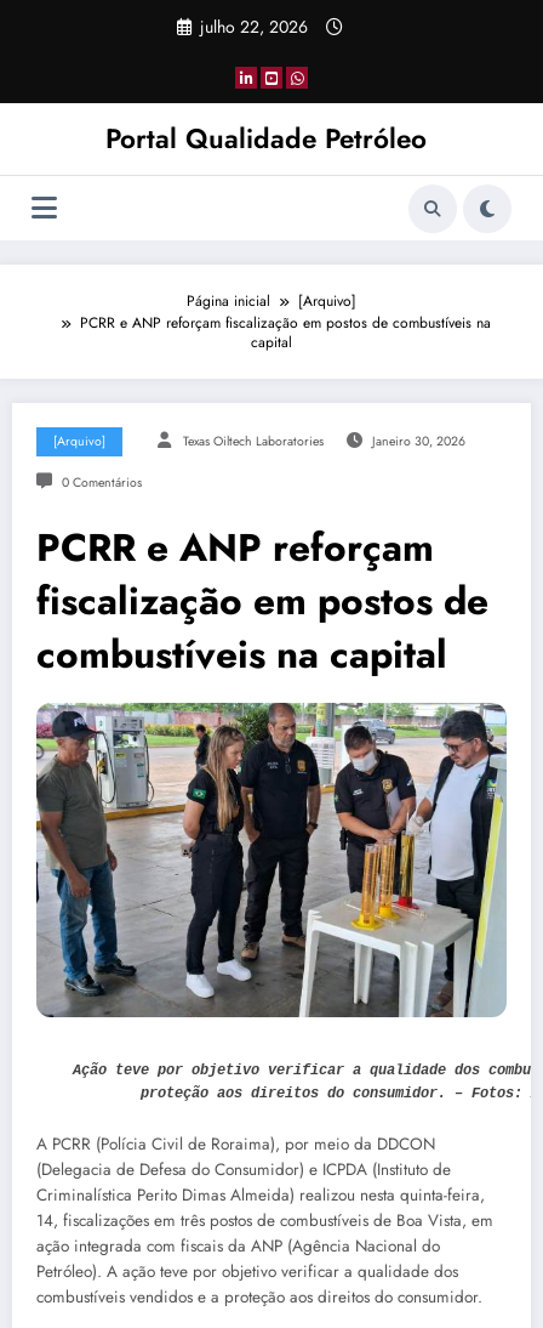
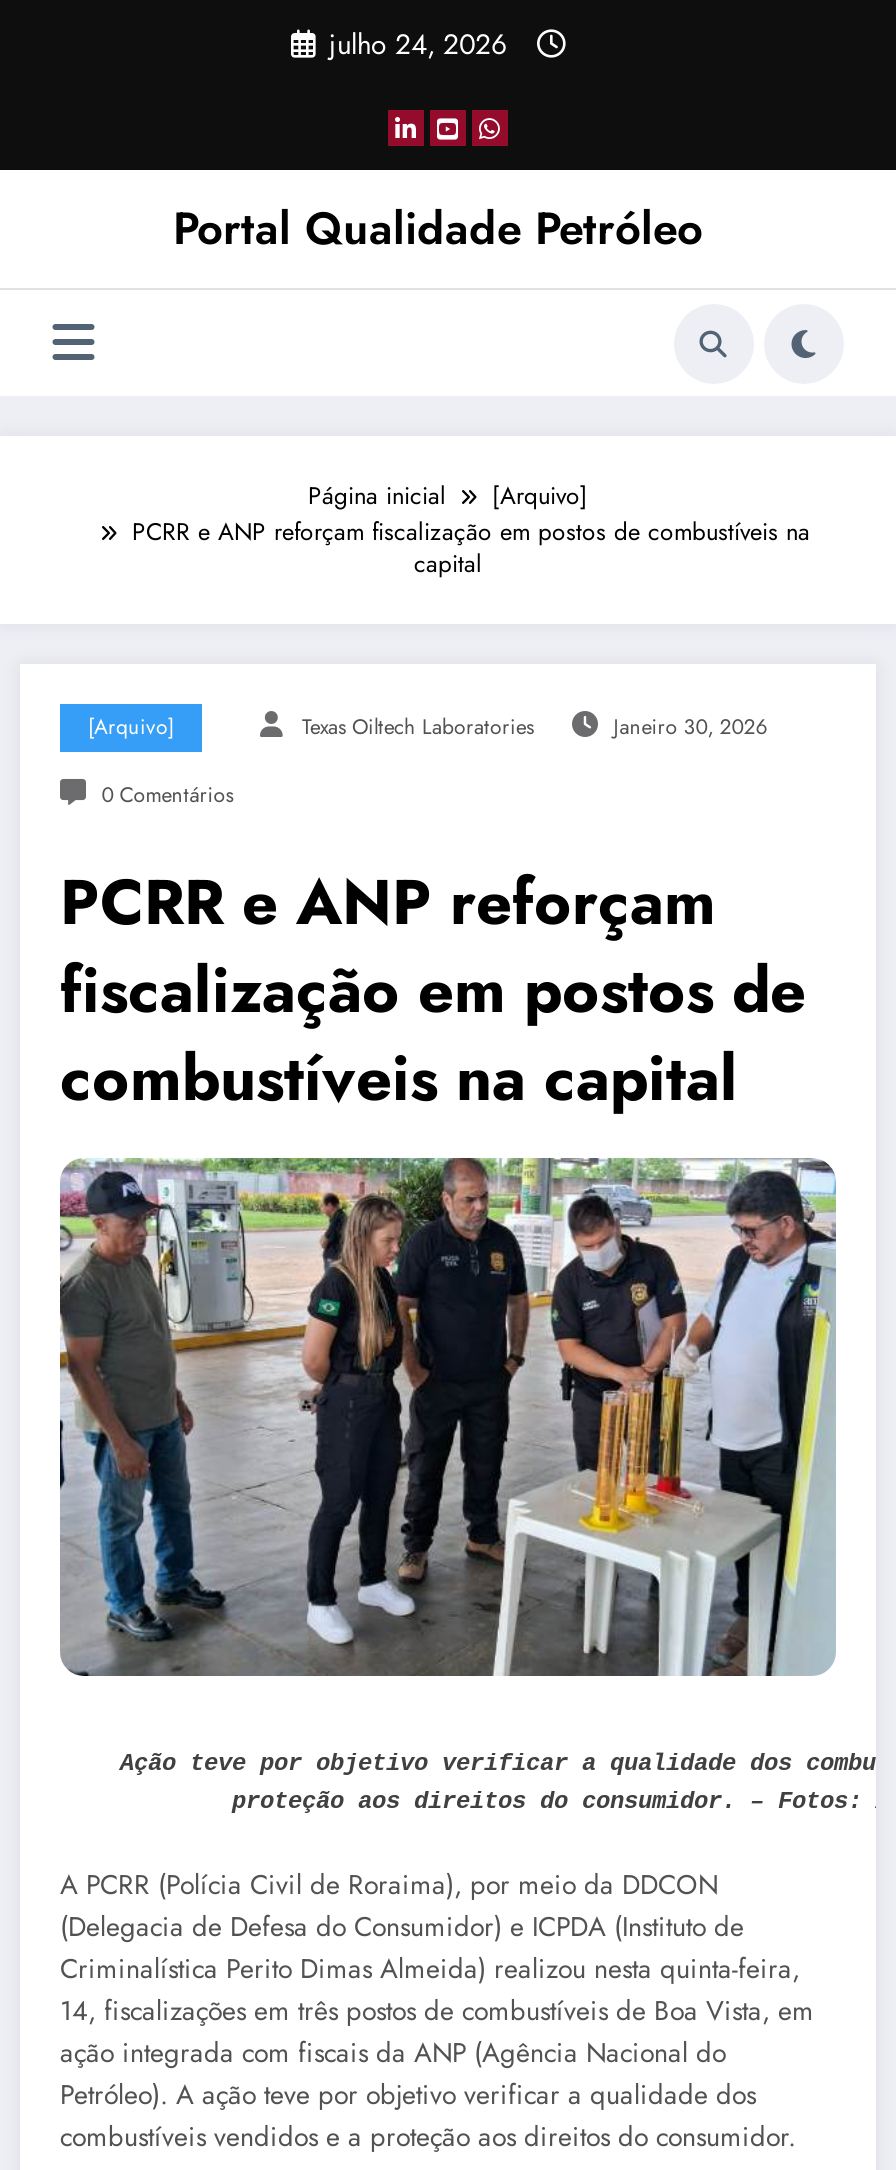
[199,15,307,39] julho 22, 2026 -> [329,24,507,64] julho 24, 2026

